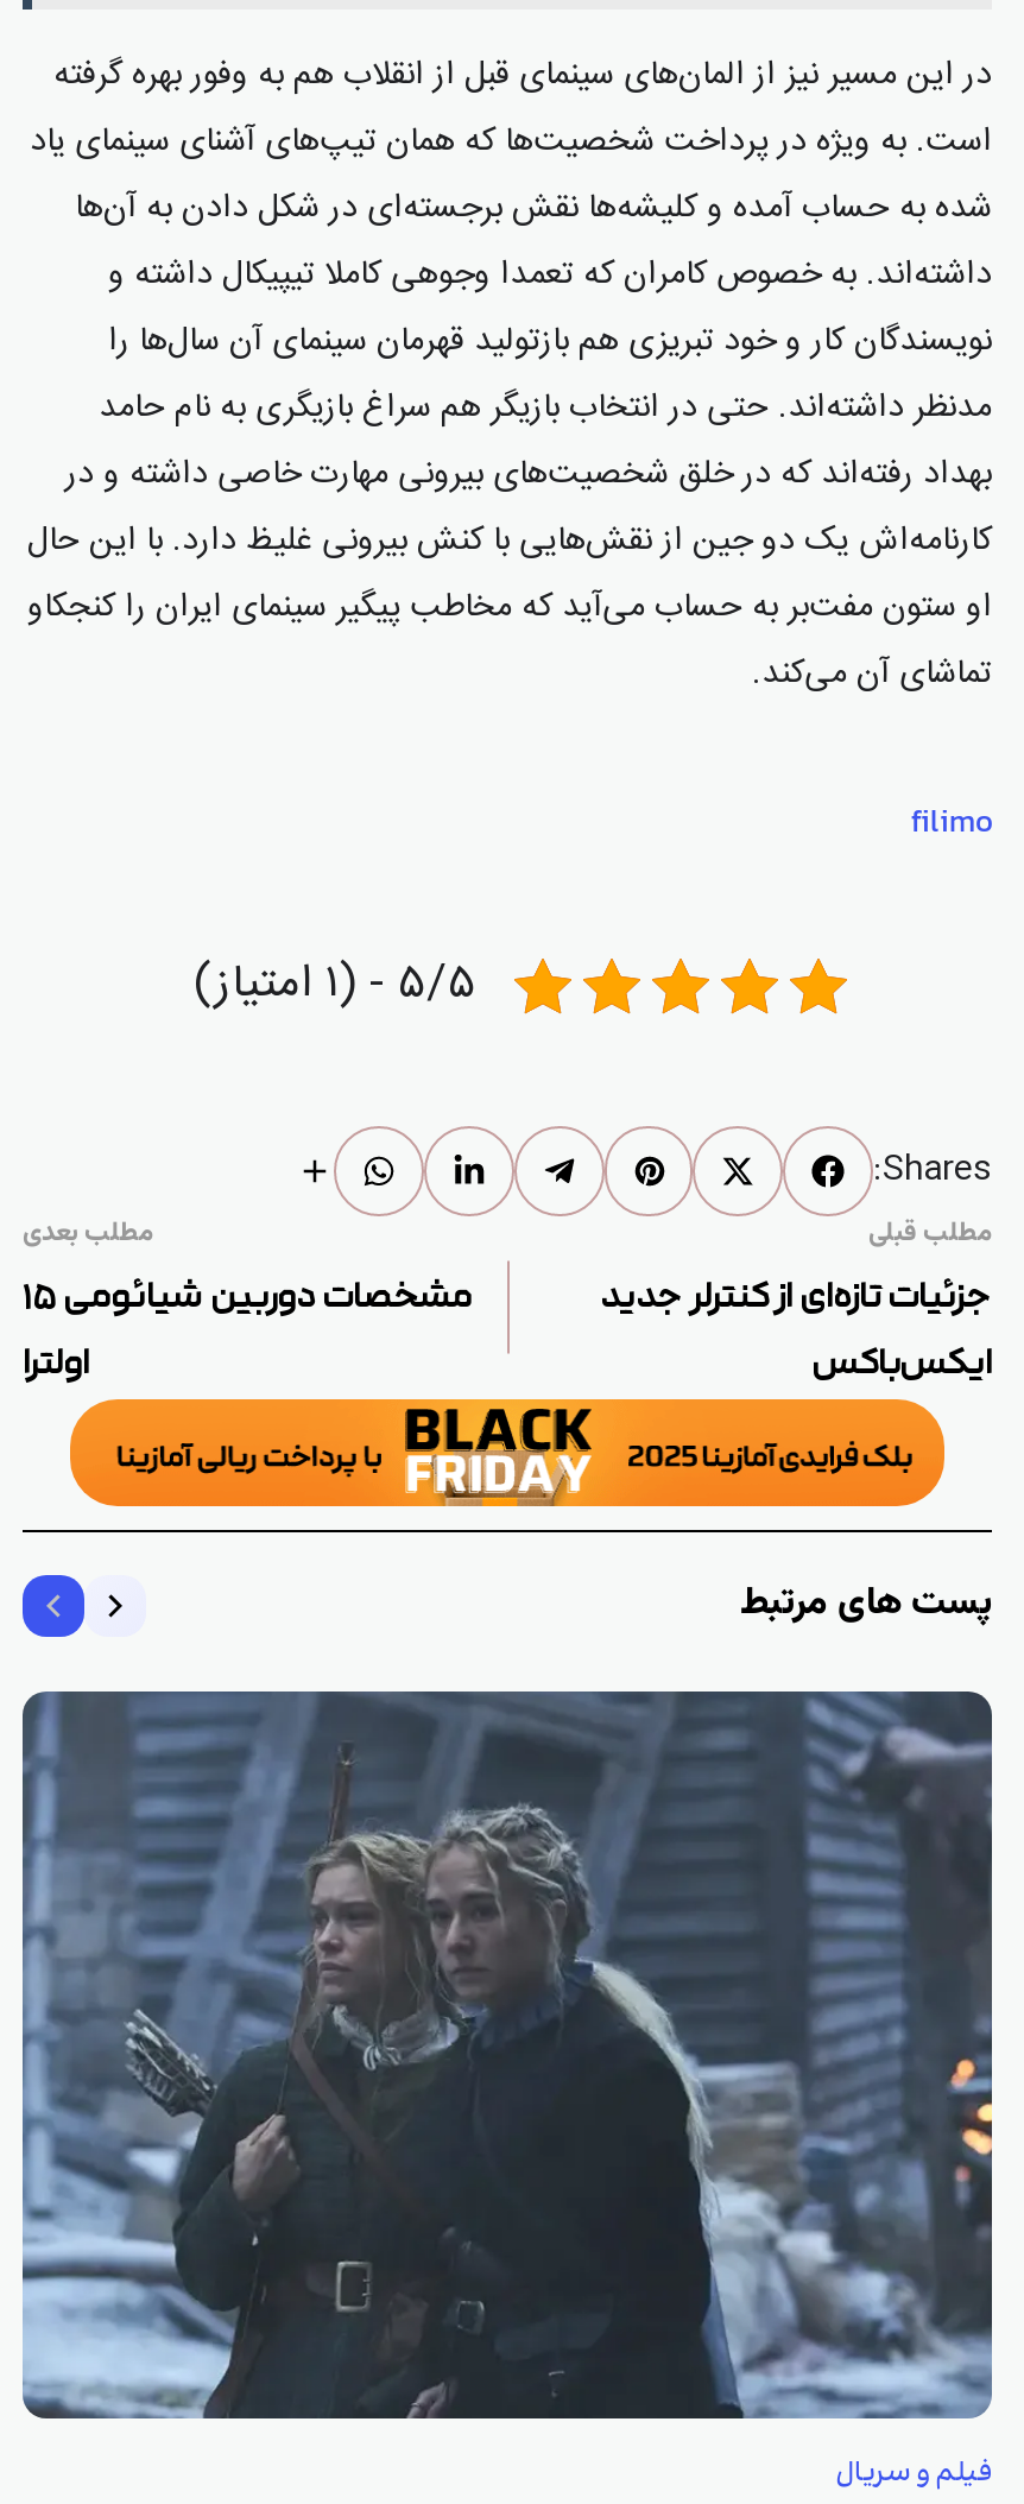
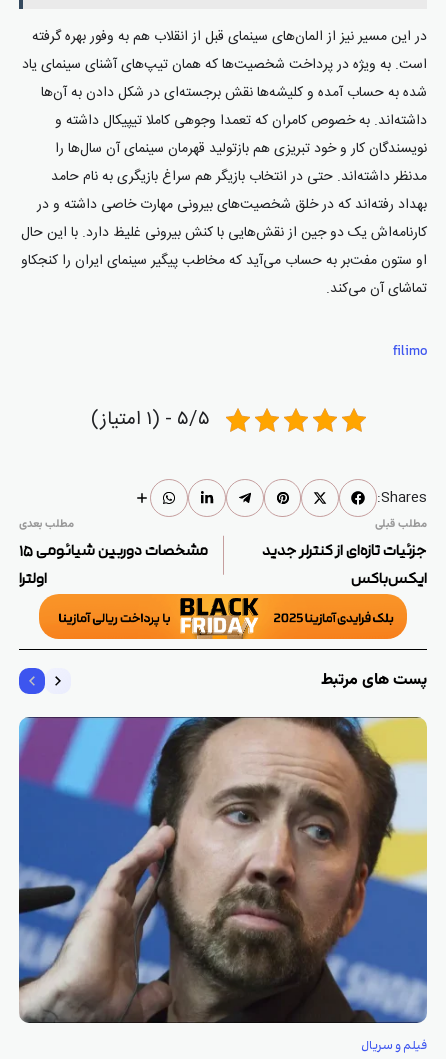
[20,1689,994,2421] [image] -> [18,716,428,1024] [image]

